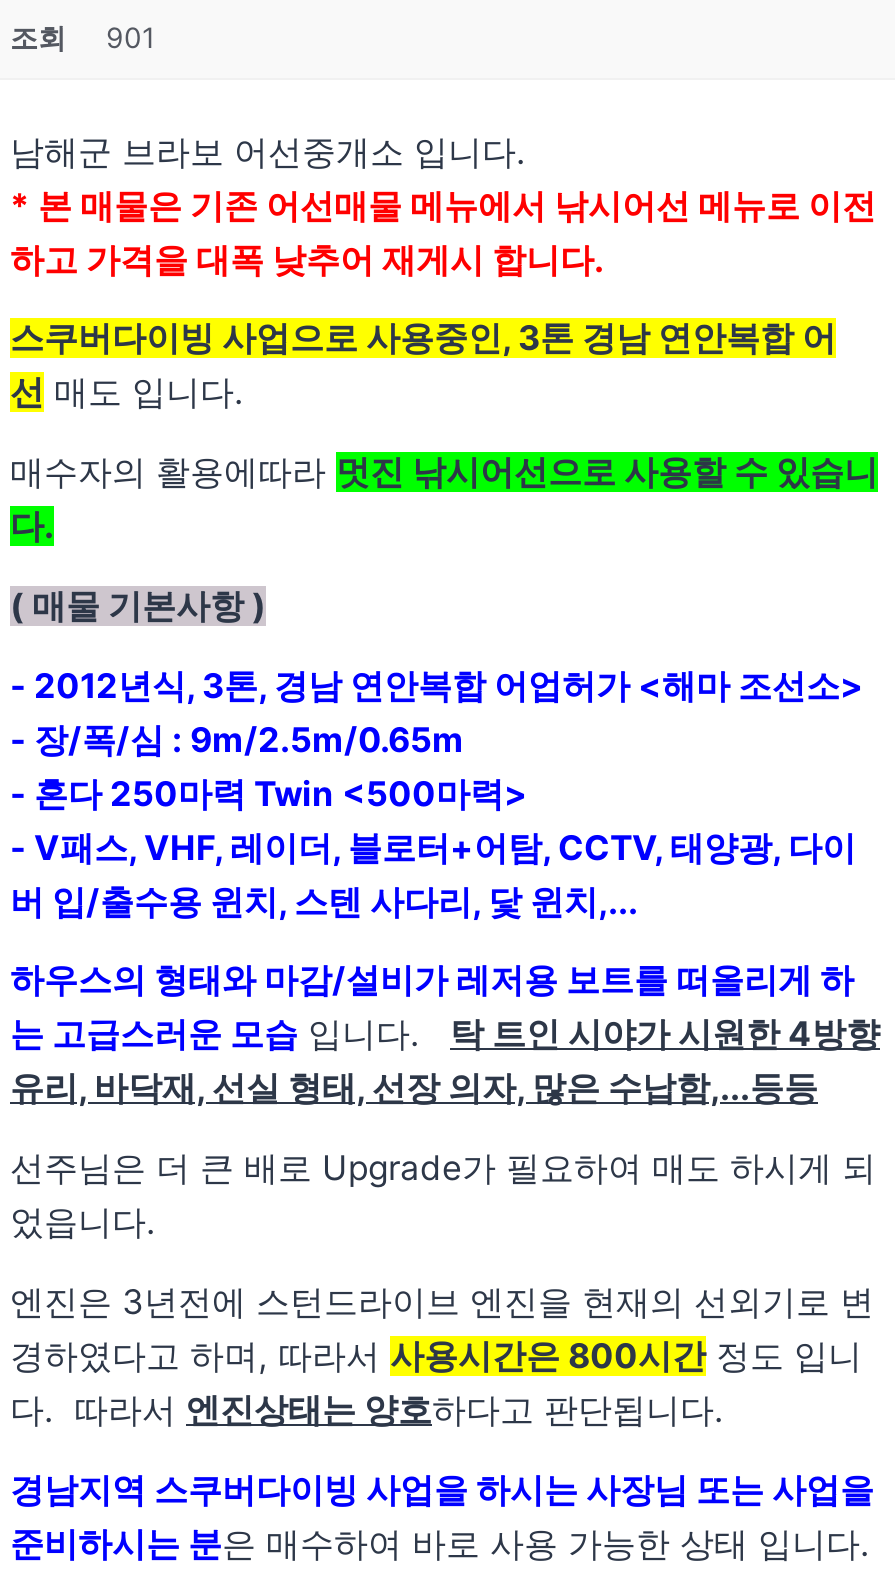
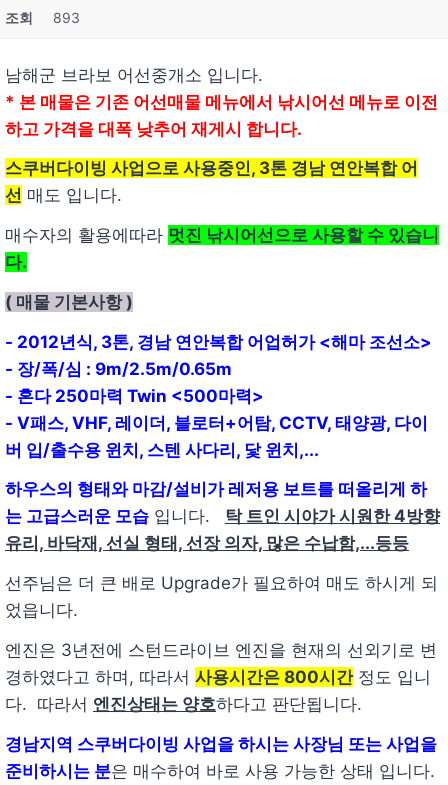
[10,20,156,54] 조회 901 -> [5,9,80,26] 조회 893

